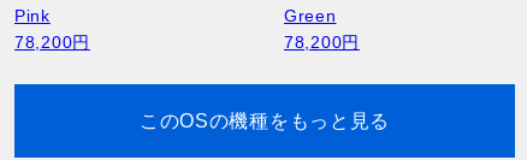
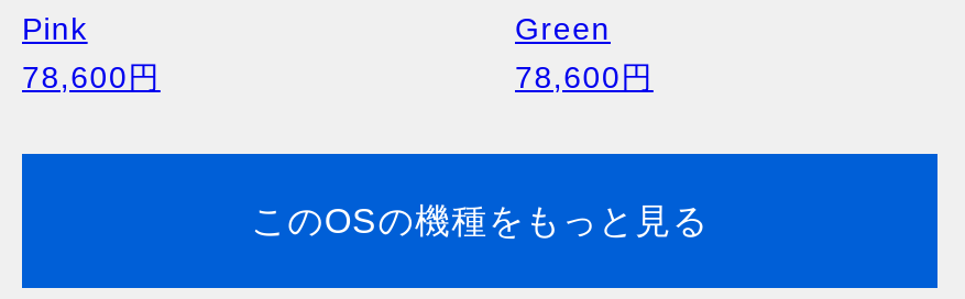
[14,32,90,52] 78,200円 -> [22,59,160,95] 78,600円
[284,32,360,52] 78,200円 -> [515,59,653,95] 78,600円

